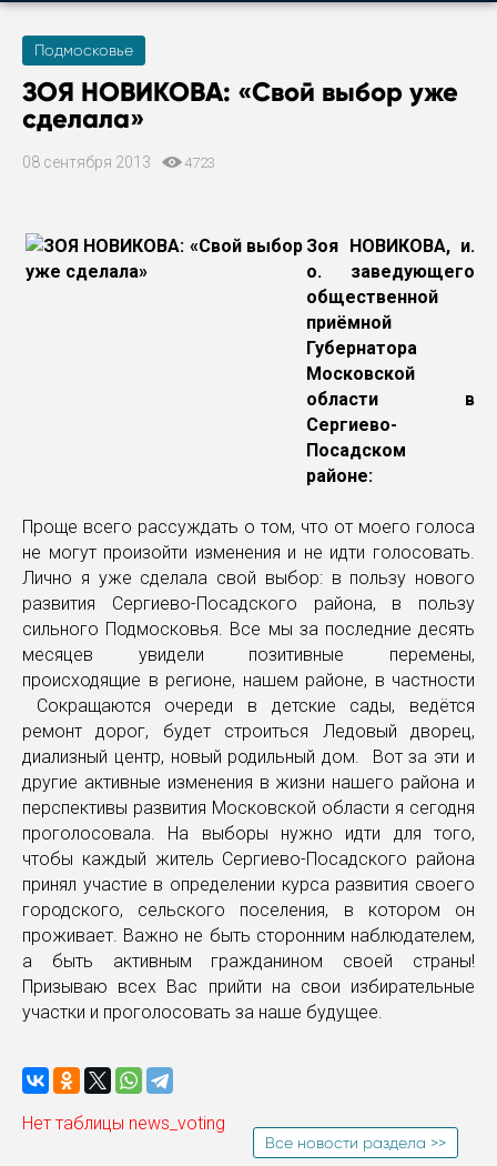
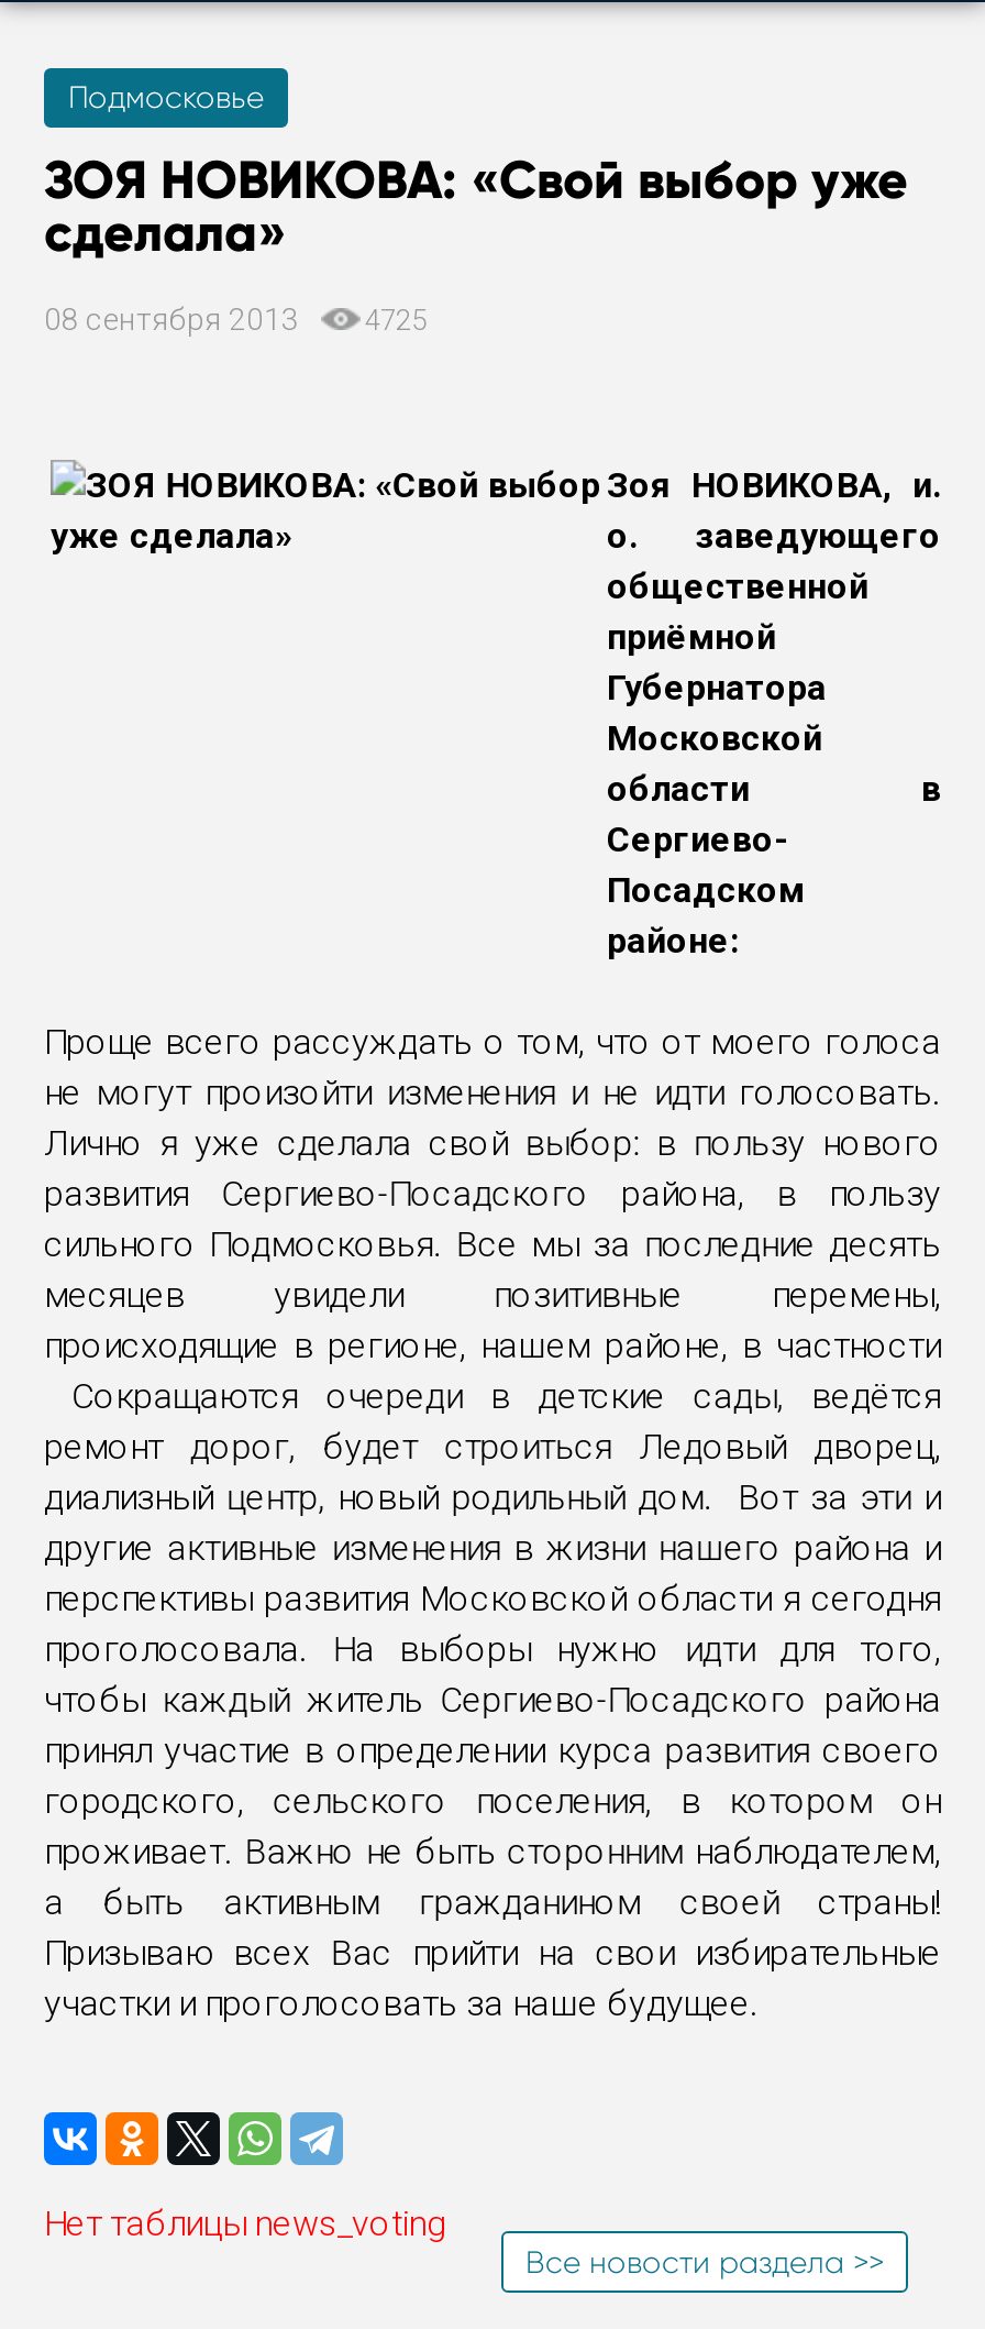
[22,153,215,171] 08 сентября 2013 4723 -> [44,301,427,337] 08 сентября 2013 4725

